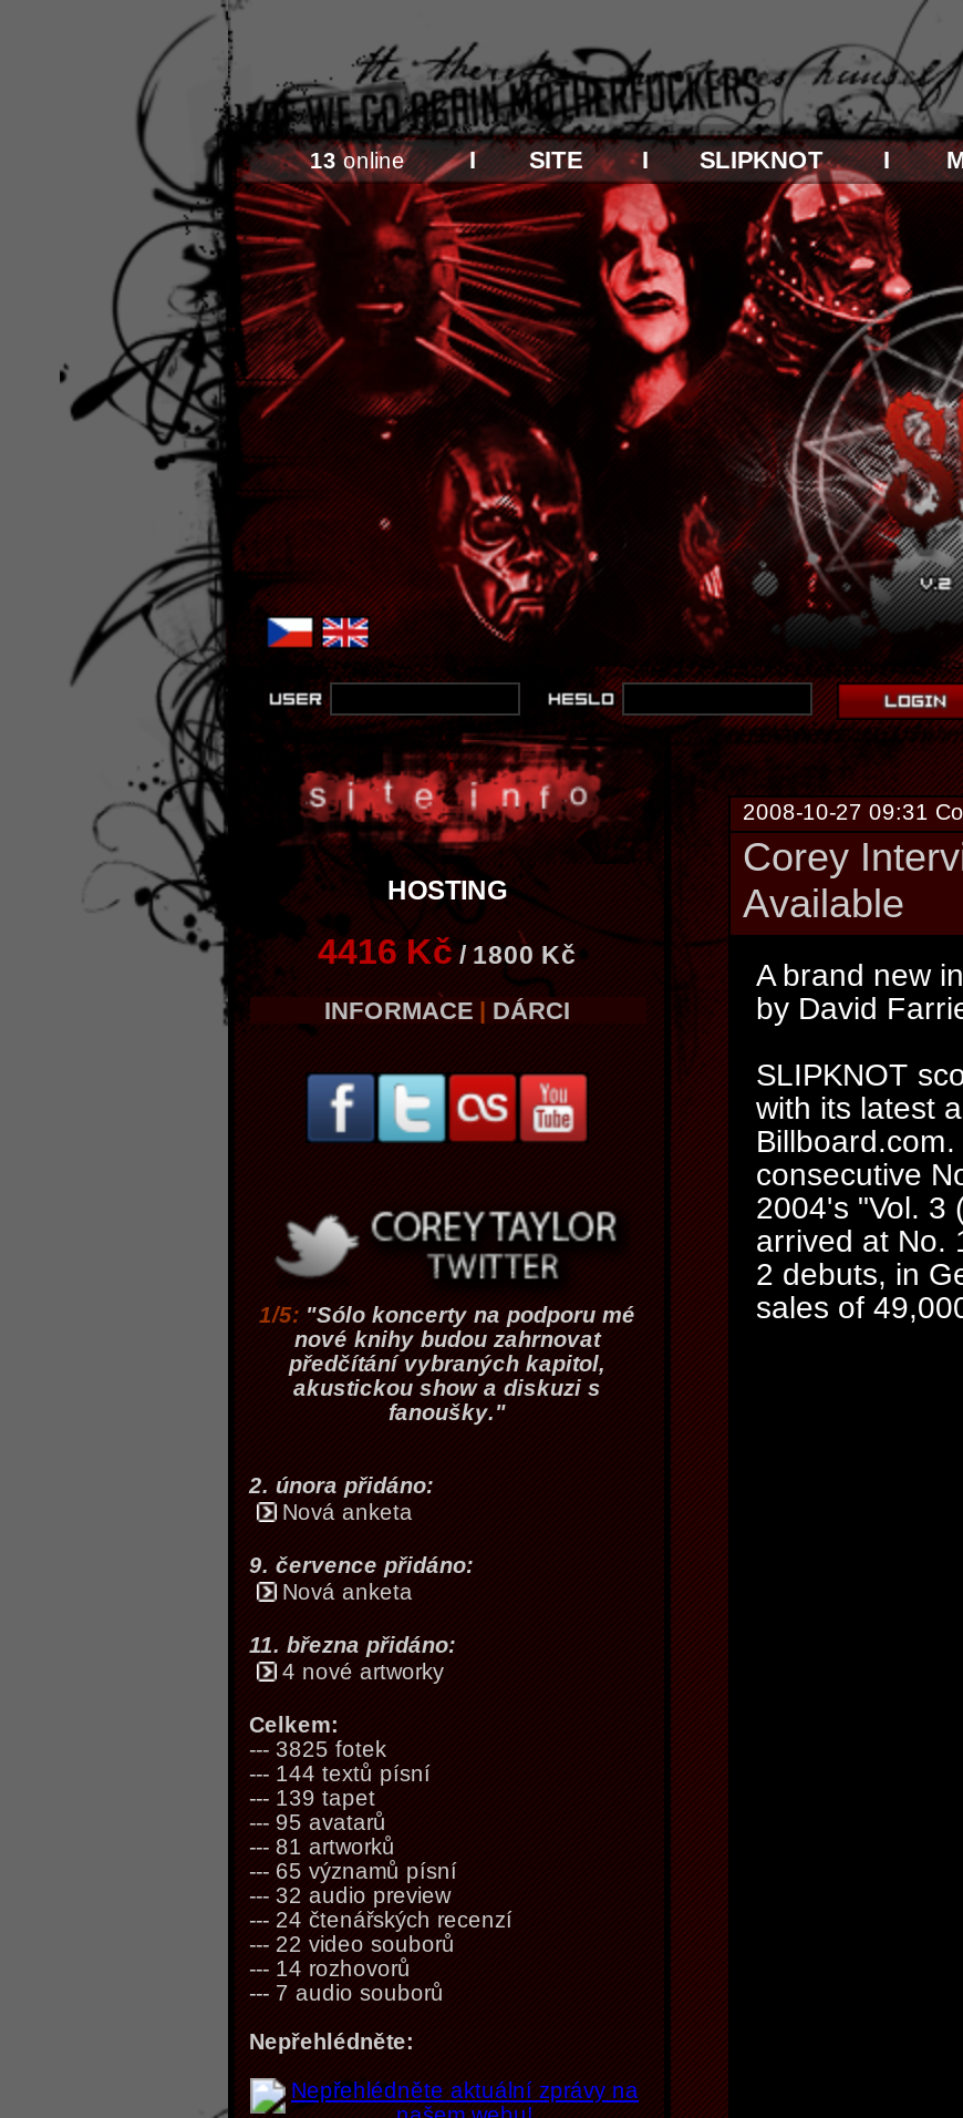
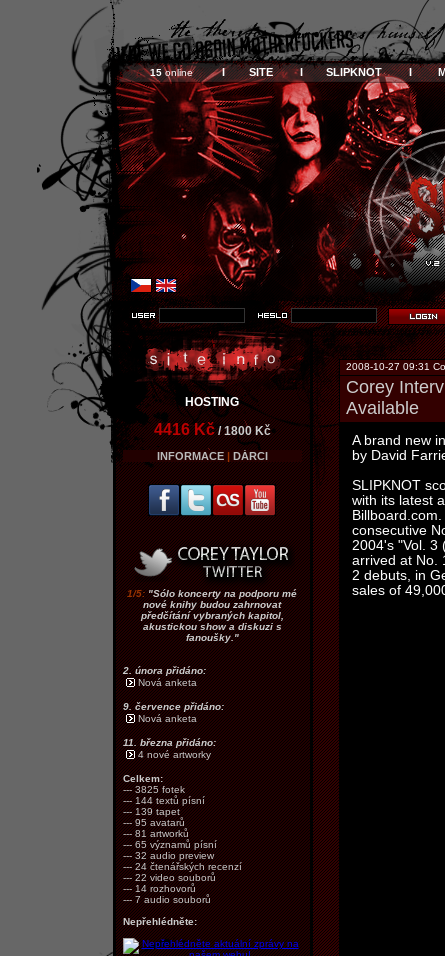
[310,148,405,173] 13 online -> [150,67,193,78] 15 online

